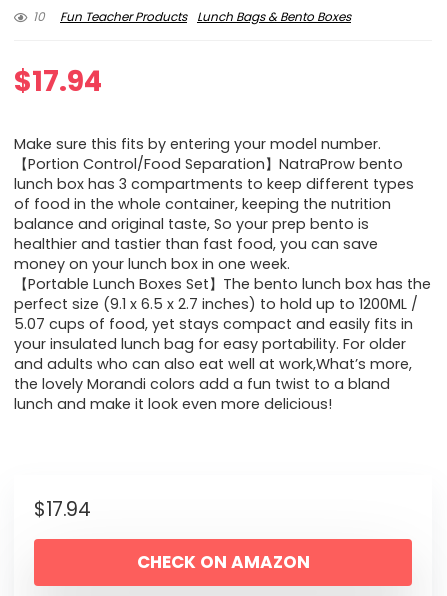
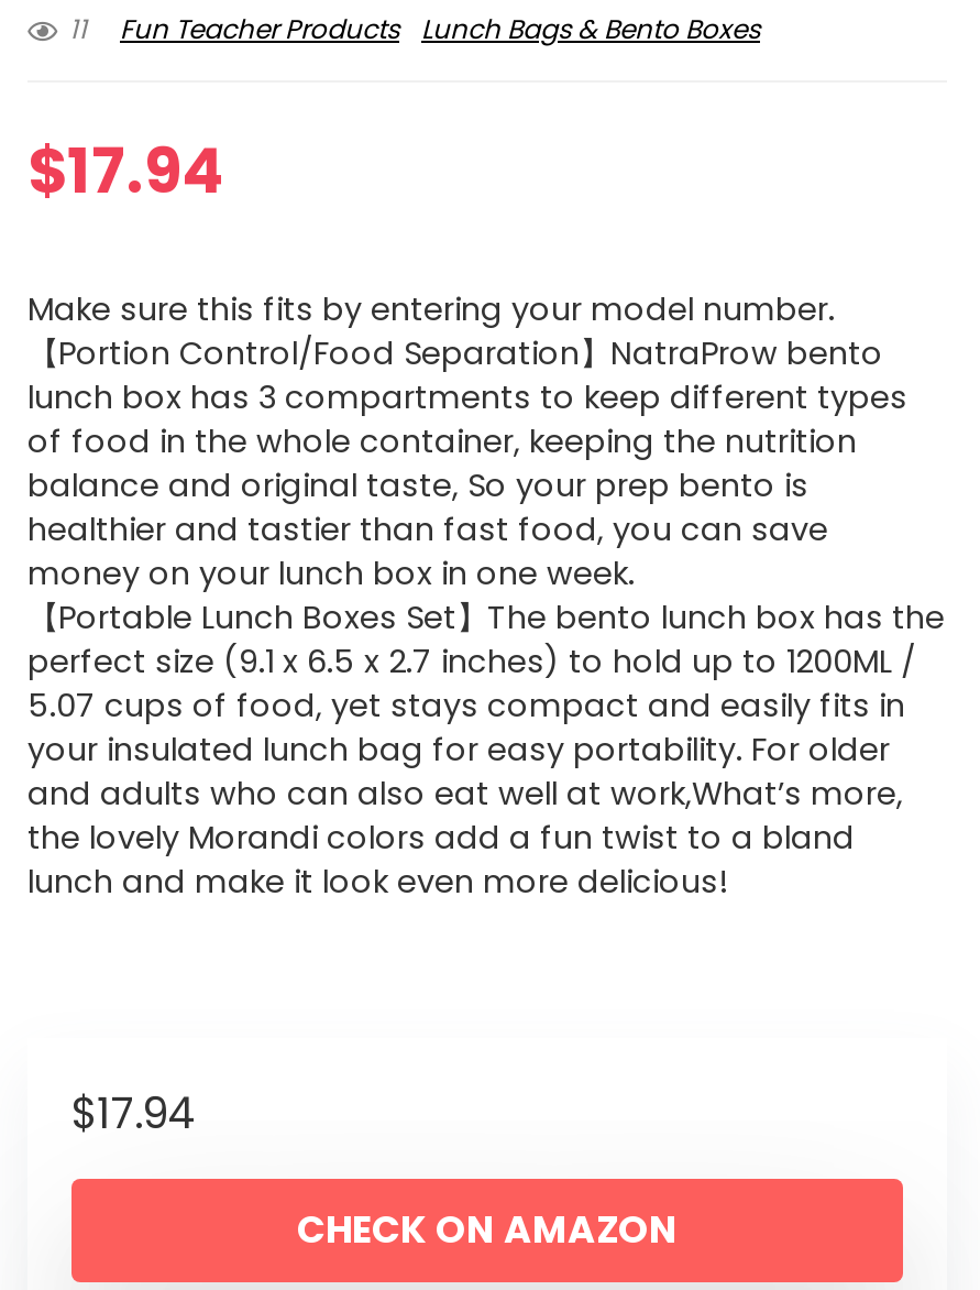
[33,8,351,25] 10 Fun Teacher Products Lunch Bags & Bento Boxes -> [69,10,760,48] 11 Fun Teacher Products Lunch Bags & Bento Boxes

